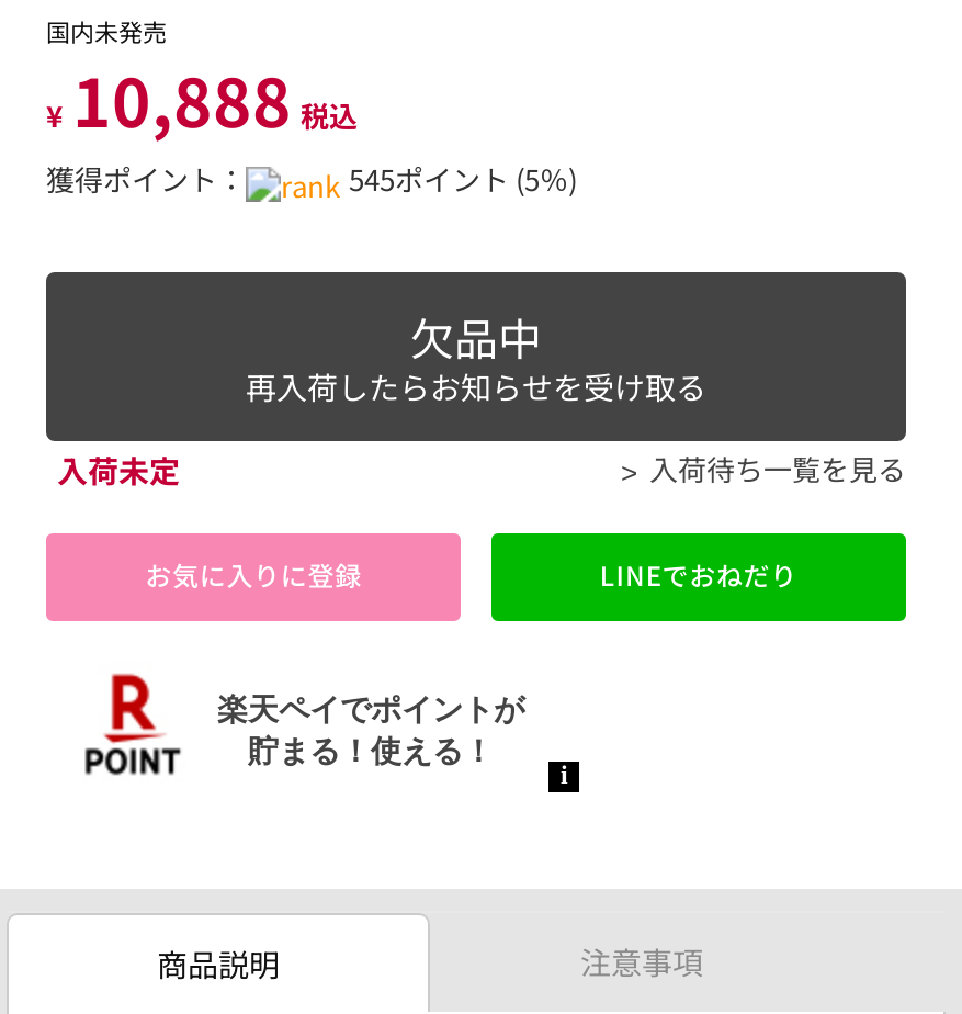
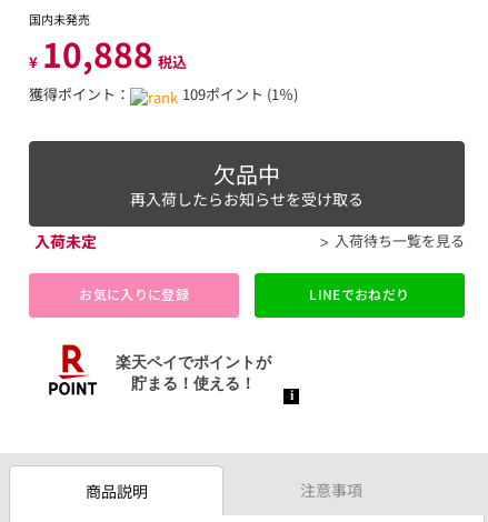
[349,158,577,200] 545ポイント (5％) -> [182,83,298,104] 109ポイント (1％)

